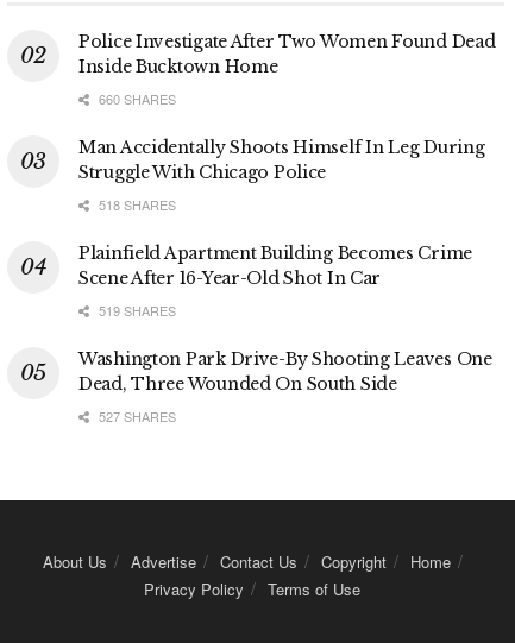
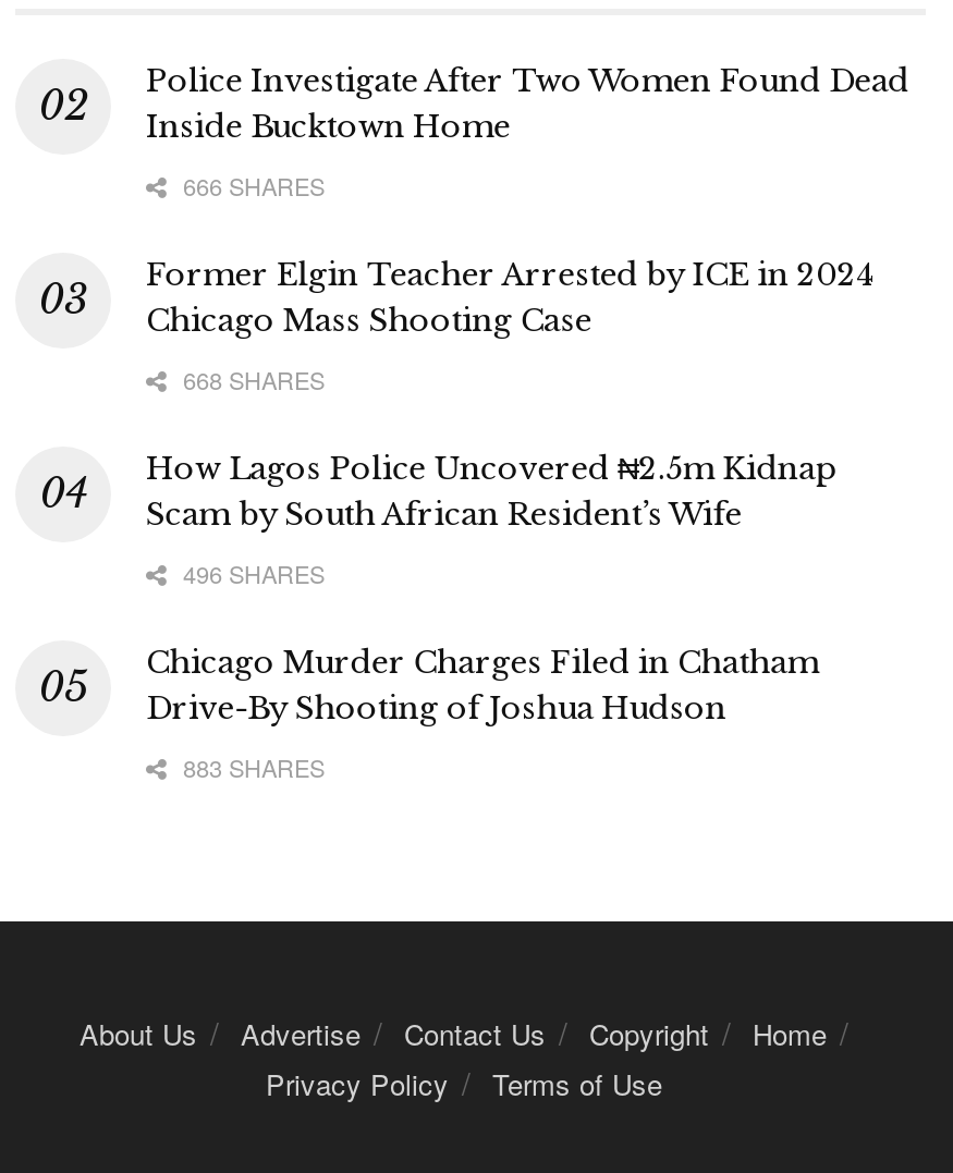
[95,89,176,108] 660 SHARES -> [176,167,325,202] 666 SHARES
[78,136,485,183] Man Accidentally Shoots Himself In Leg During | Struggle With Chicago Police -> [146,254,875,339] Former Elgin Teacher Arrested by ICE in 2024 | Chicago Mass Shooting Case
[95,195,176,214] 518 SHARES -> [176,361,325,396] 668 SHARES
[78,242,472,289] Plainfield Apartment Building Becomes Crime | Scene After 16-Year-Old Shot In Car -> [146,448,837,533] How Lagos Police Uncovered ₦2.5m Kidnap | Scam by South African Resident’s Wife
[95,300,176,319] 519 SHARES -> [176,555,325,590] 496 SHARES
[78,348,492,394] Washington Park Drive-By Shooting Leaves One | Dead, Three Wounded On South Side -> [146,642,819,727] Chicago Murder Charges Filed in Chatham | Drive-By Shooting of Joshua Hudson
[95,406,176,425] 527 SHARES -> [176,749,325,784] 883 SHARES

